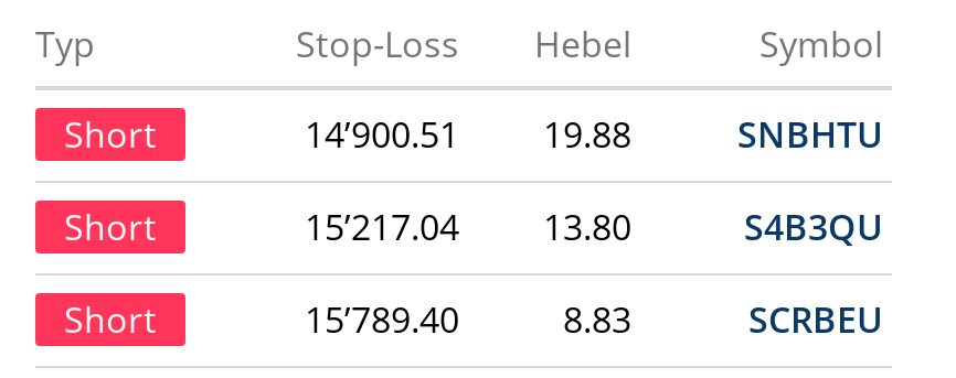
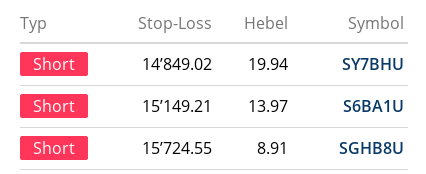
[305,110,883,159] 14’900.51 | 19.88 | SNBHTU -> [142,53,404,75] 14’849.02 | 19.94 | SY7BHU
[305,203,883,251] 15’217.04 | 13.80 | S4B3QU -> [142,95,404,117] 15’149.21 | 13.97 | S6BA1U
[305,295,883,344] 15’789.40 | 8.83 | SCRBEU -> [142,137,404,159] 15’724.55 | 8.91 | SGHB8U

